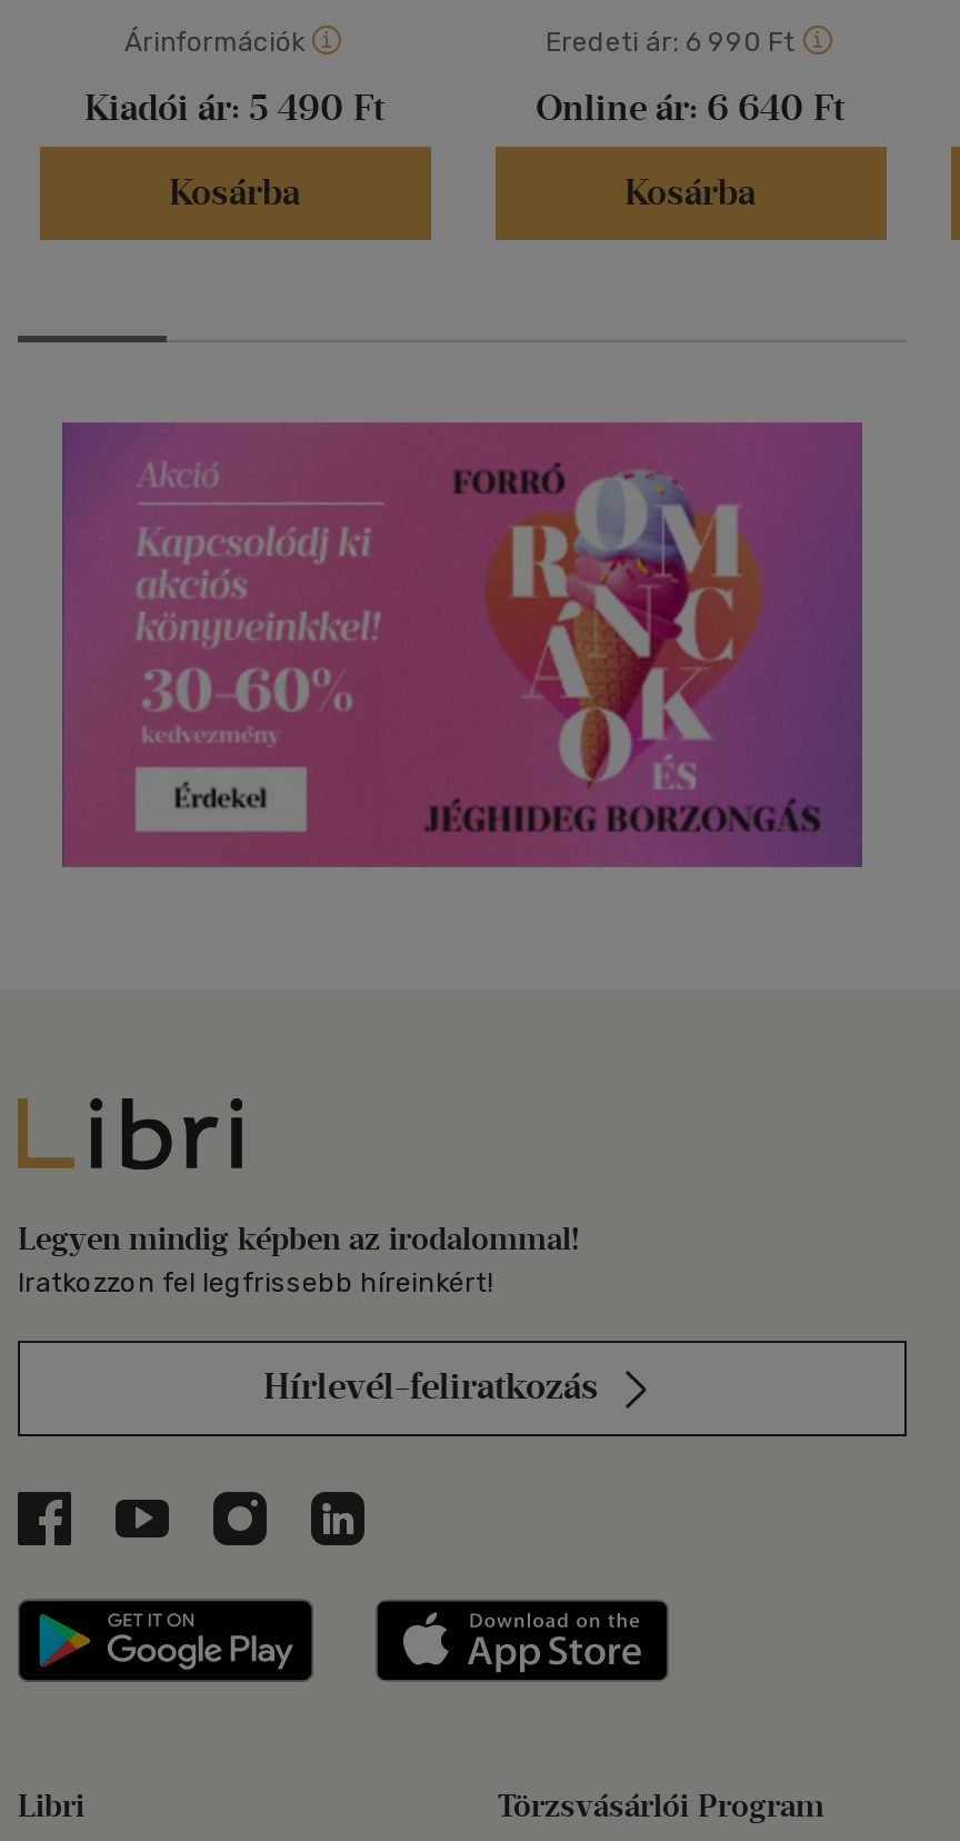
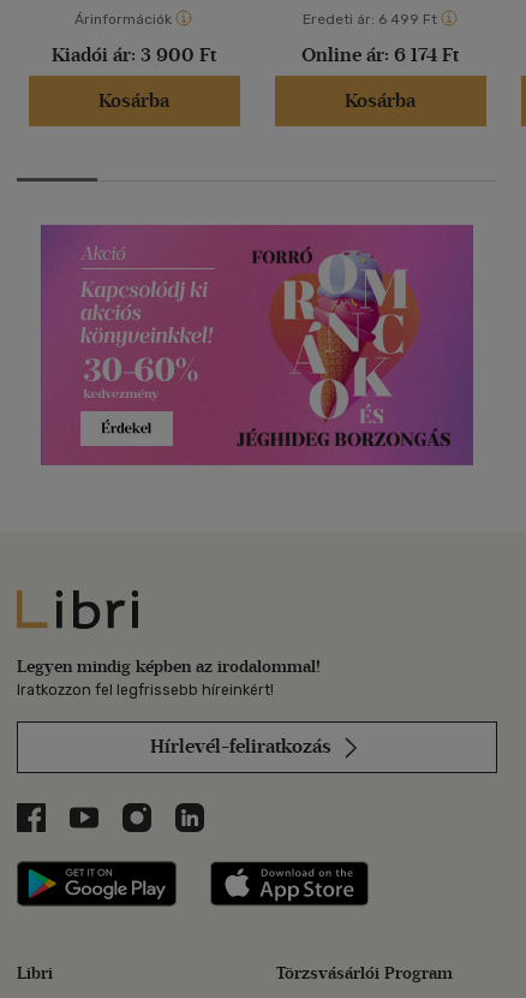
[546,27,794,58] Eredeti ár: 6 990 Ft -> [302,11,437,28] Eredeti ár: 6 499 Ft
[84,87,384,129] Kiadói ár: 5 490 Ft -> [52,43,216,66] Kiadói ár: 3 900 Ft
[536,87,844,129] Online ár: 6 640 Ft -> [301,43,459,66] Online ár: 6 174 Ft

